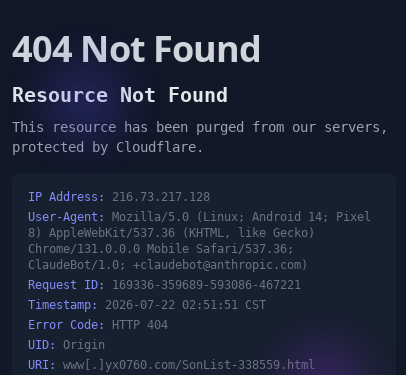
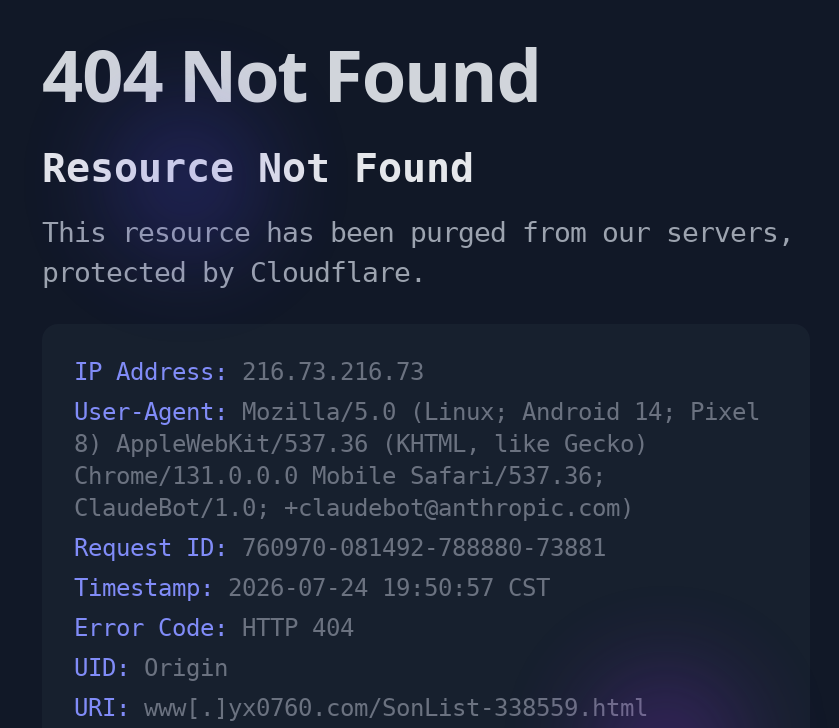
[28,190,210,204] IP Address: 216.73.217.128 -> [74,358,424,386] IP Address: 216.73.216.73
[28,278,301,292] Request ID: 169336-359689-593086-467221 -> [74,534,606,562] Request ID: 760970-081492-788880-73881
[28,298,266,312] Timestamp: 2026-07-22 02:51:51 CST -> [74,574,550,602] Timestamp: 2026-07-24 19:50:57 CST

